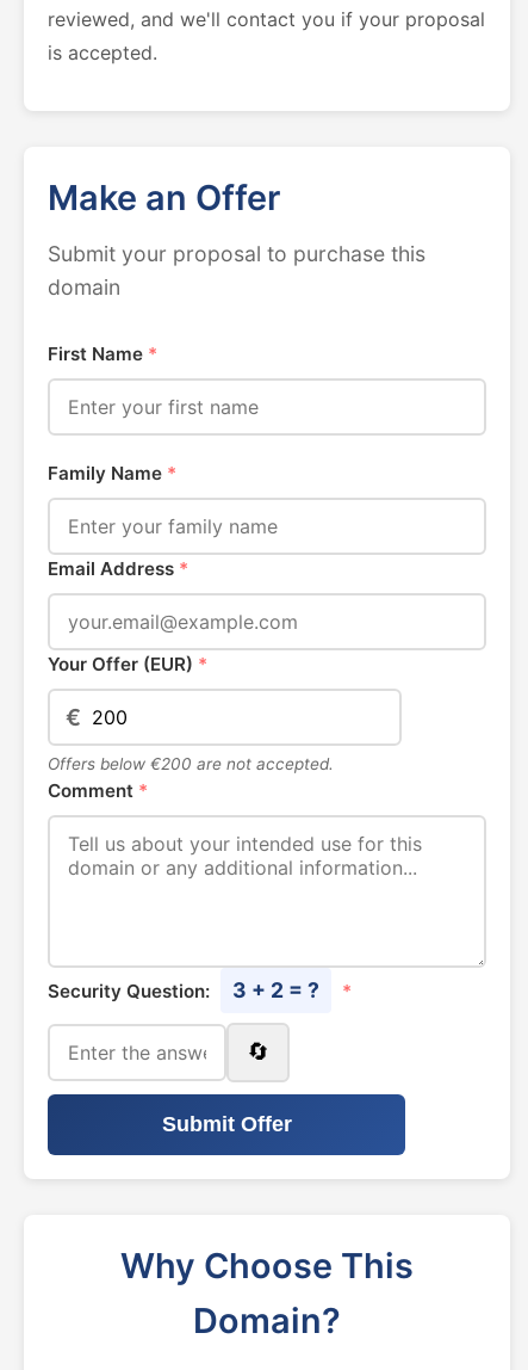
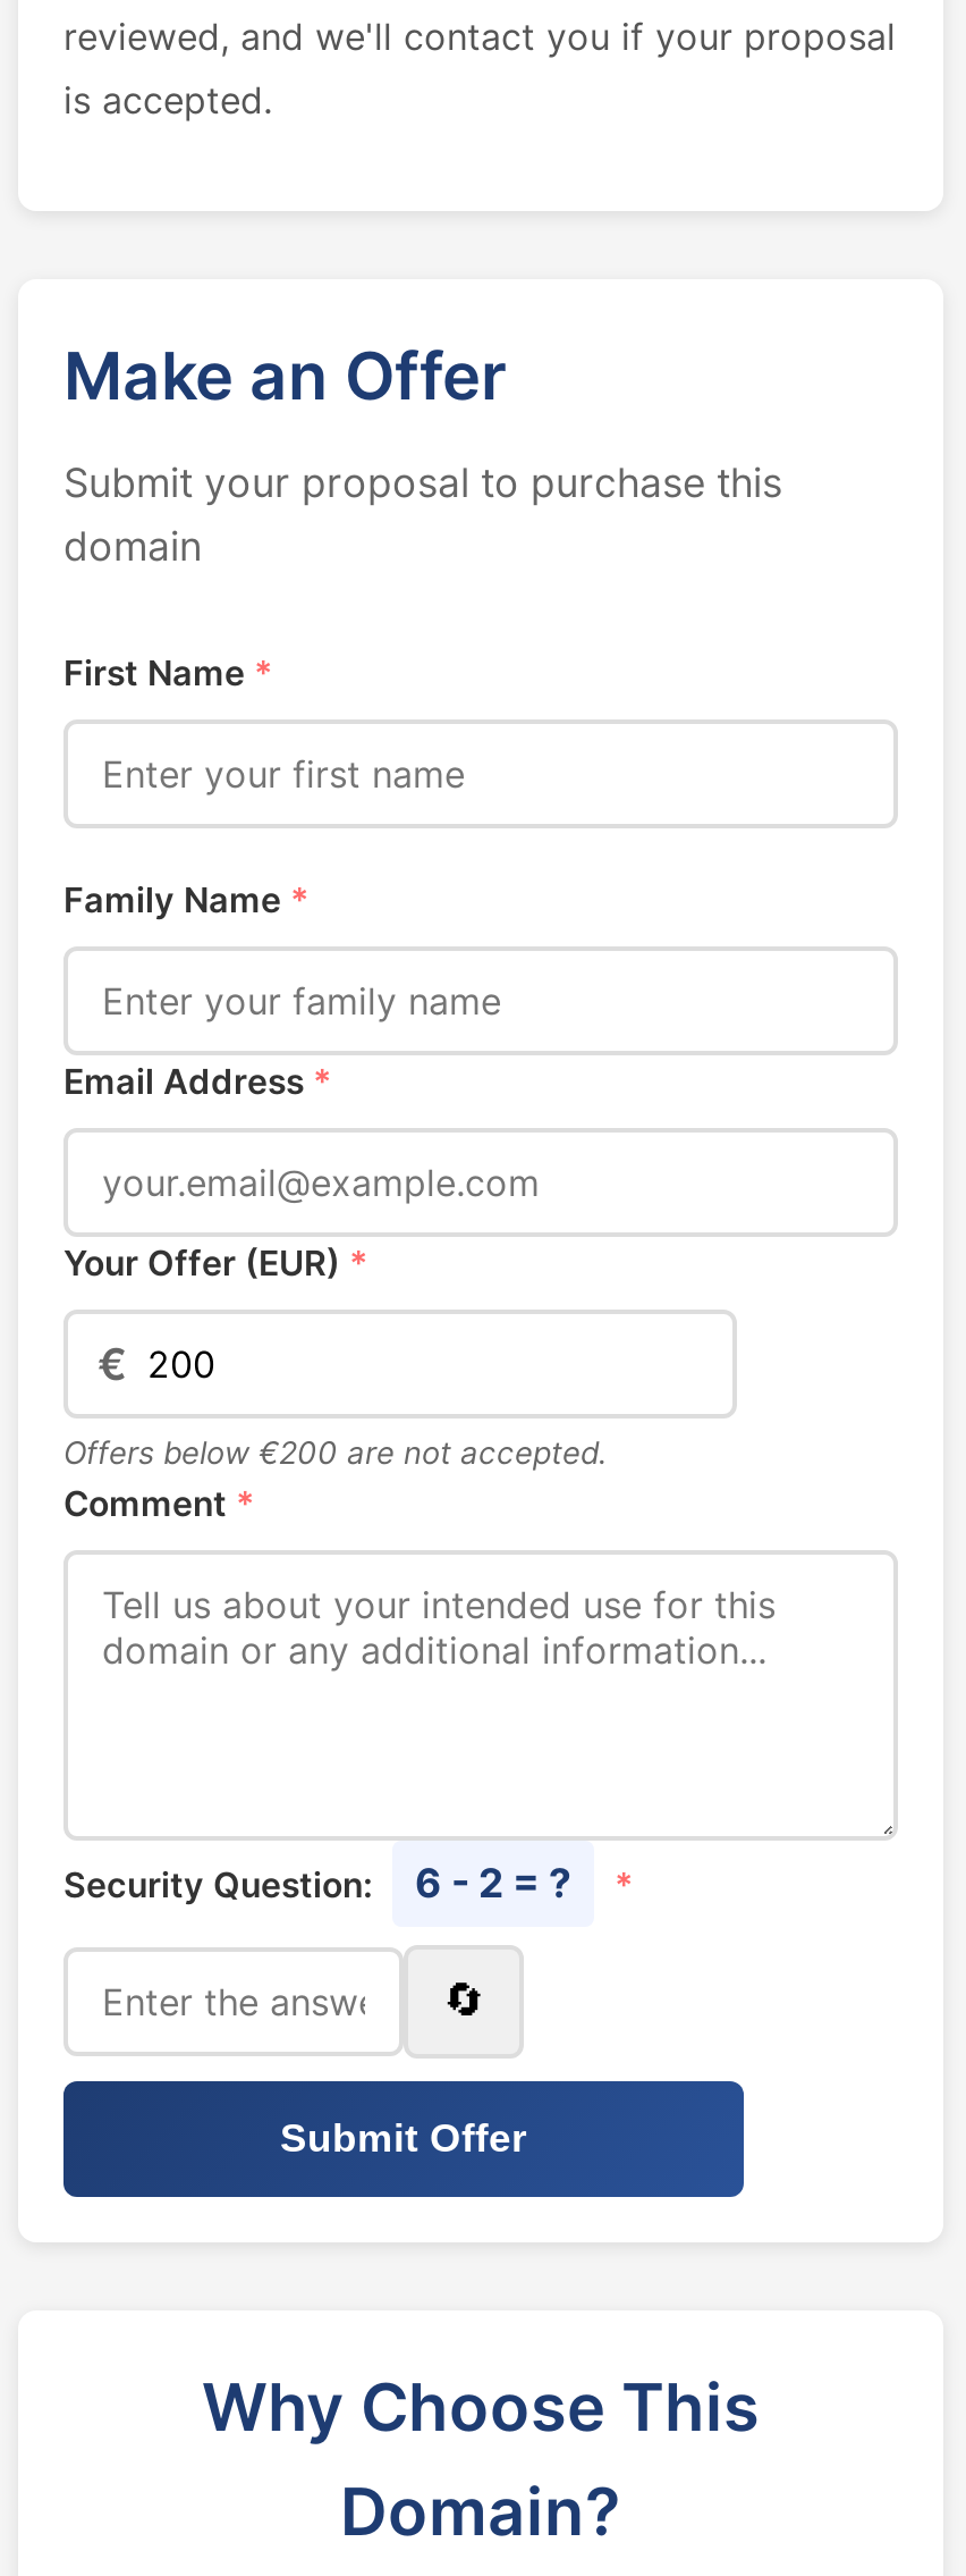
[232,977,319,1002] 3 + 2 = ? -> [415,1859,571,1906] 6 - 2 = ?

